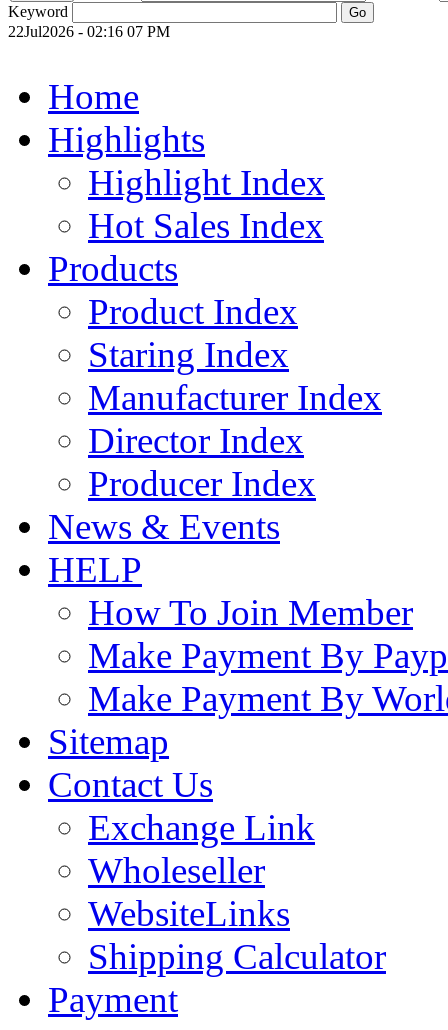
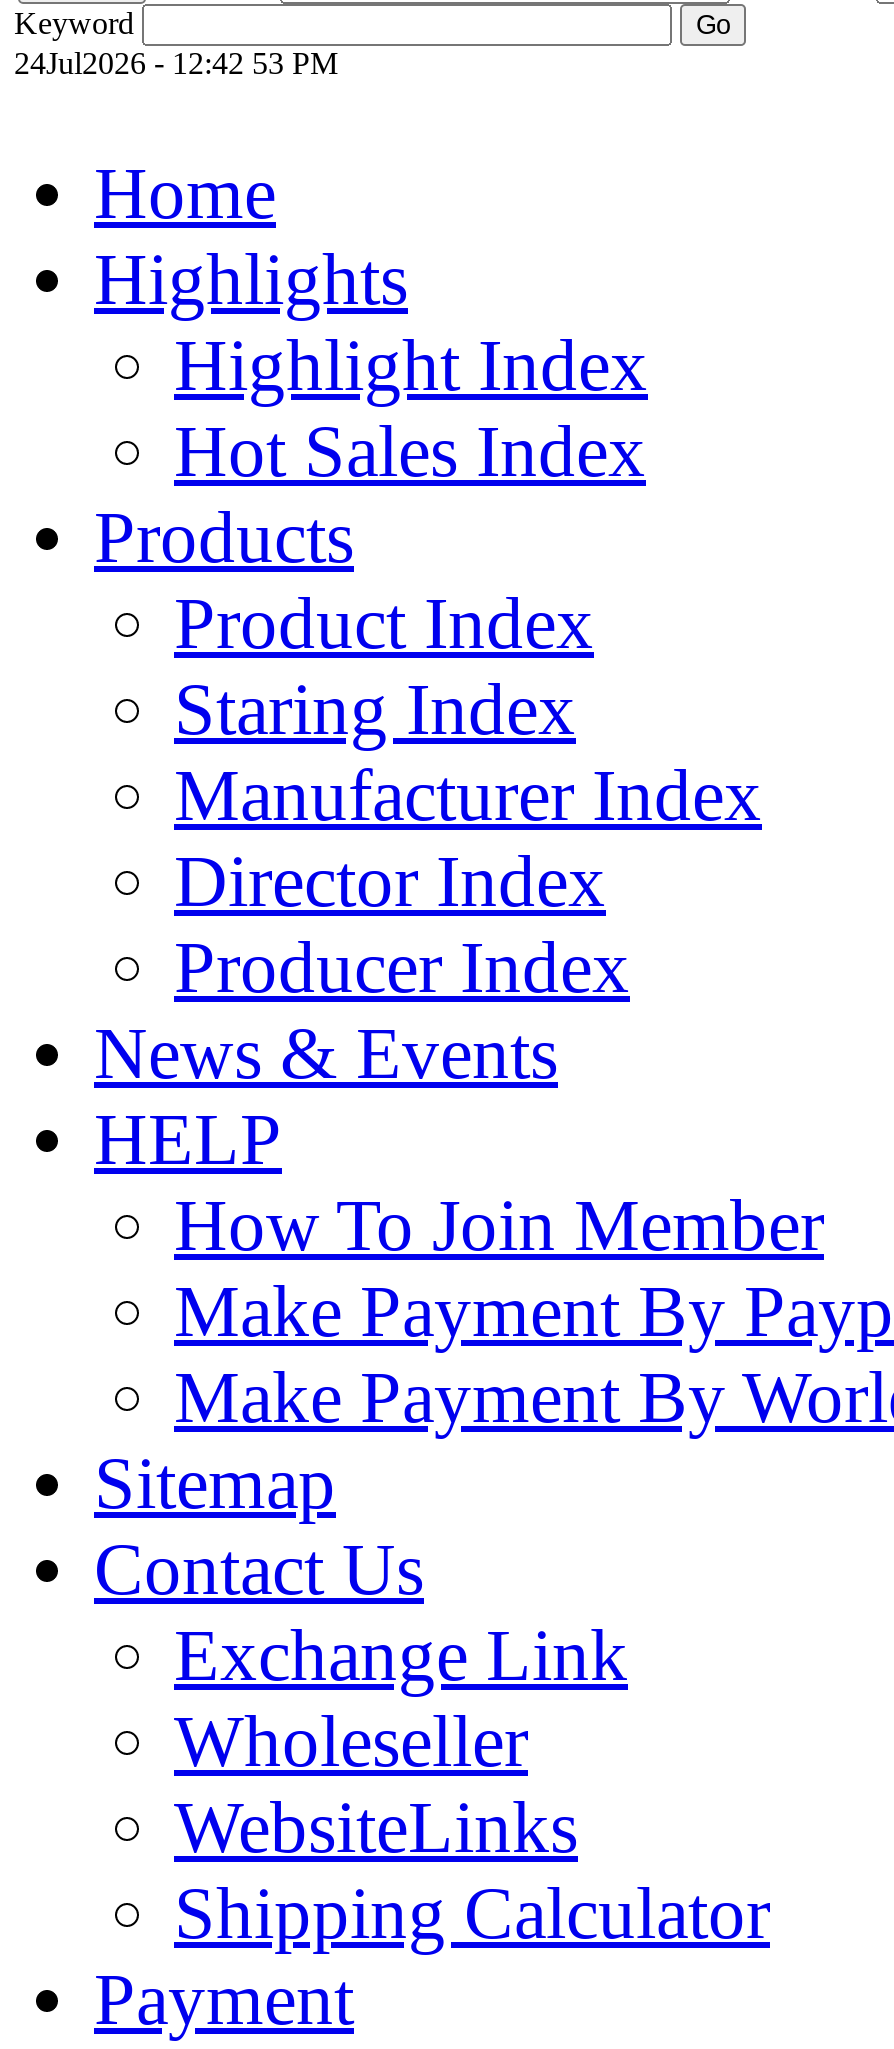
[8,23,170,40] 22Jul2026 - 02:16 07 PM -> [14,46,338,80] 24Jul2026 - 12:42 53 PM

